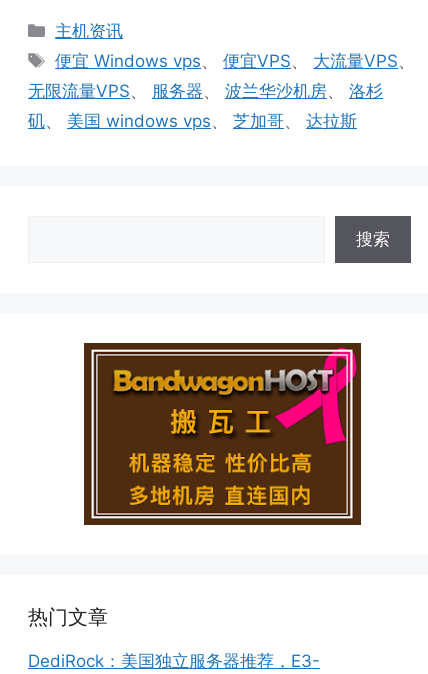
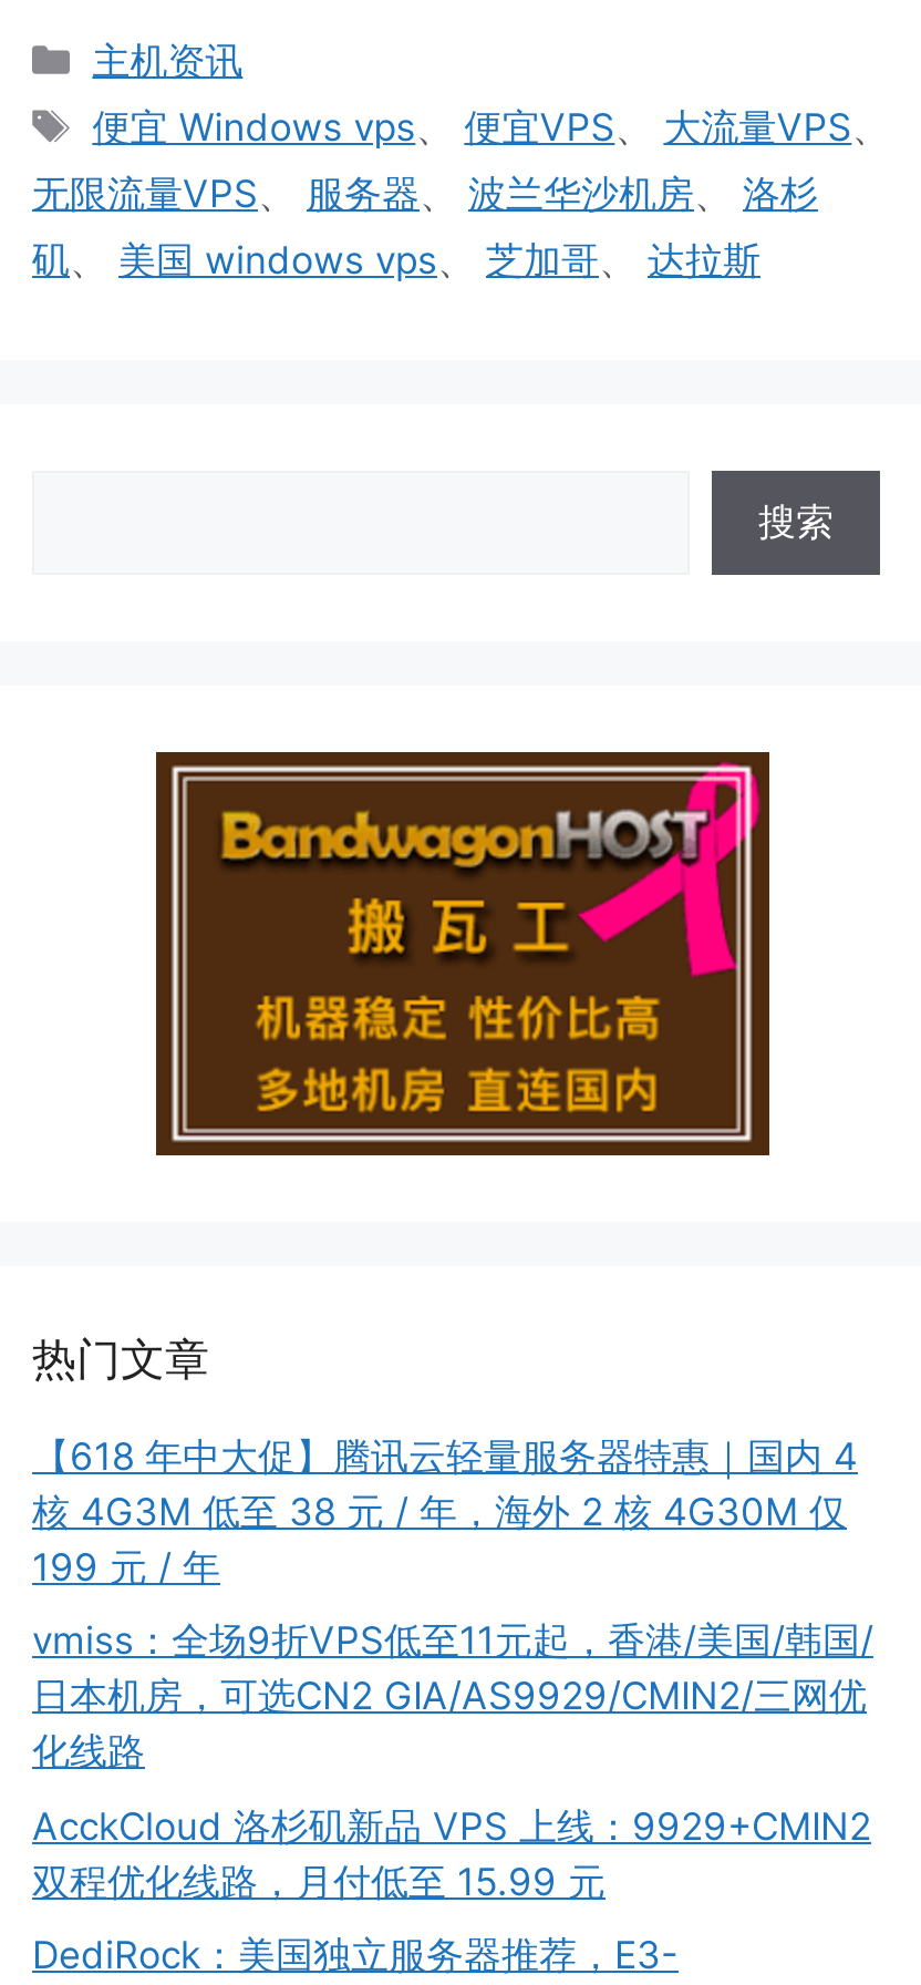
none -> [32,1433,873,1903] 【618 年中大促】腾讯云轻量服务器特惠｜国内 4 | 核 4G3M 低至 38 元 / 年，海外 2 核 4G30M 仅 | 199 元 / 年 | vmiss：全场9折VPS低至11元起，香港/美国/韩国/ | 日本机房，可选CN2 GIA/AS9929/CMIN2/三网优 | 化线路 | AcckCloud 洛杉矶新品 VPS 上线：9929+CMIN2 | 双程优化线路，月付低至 15.99 元

